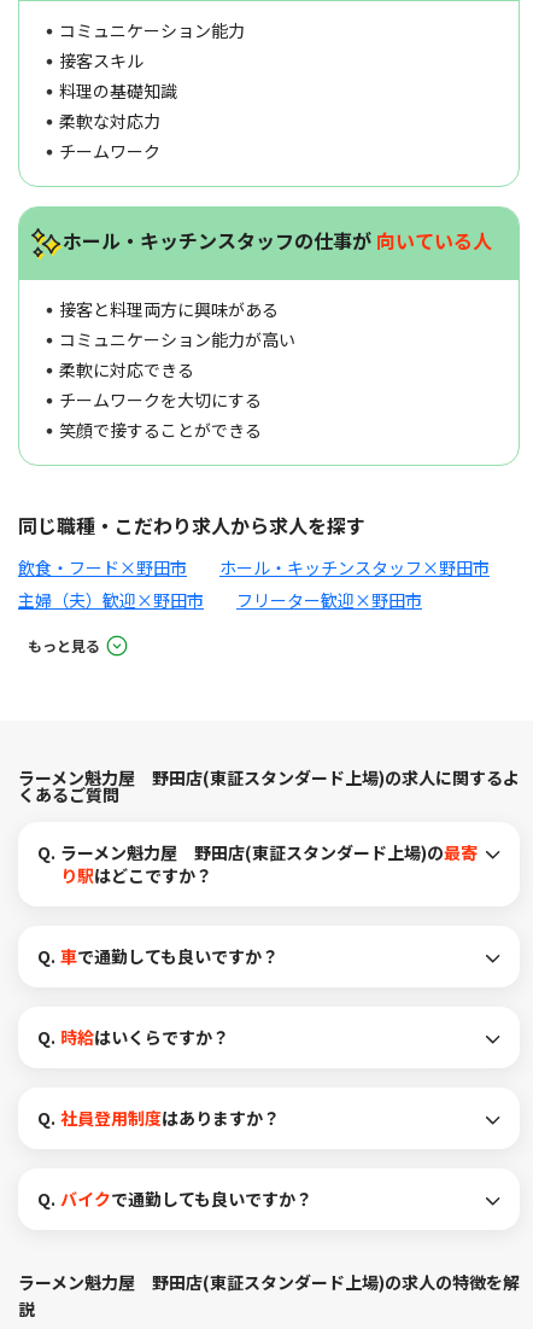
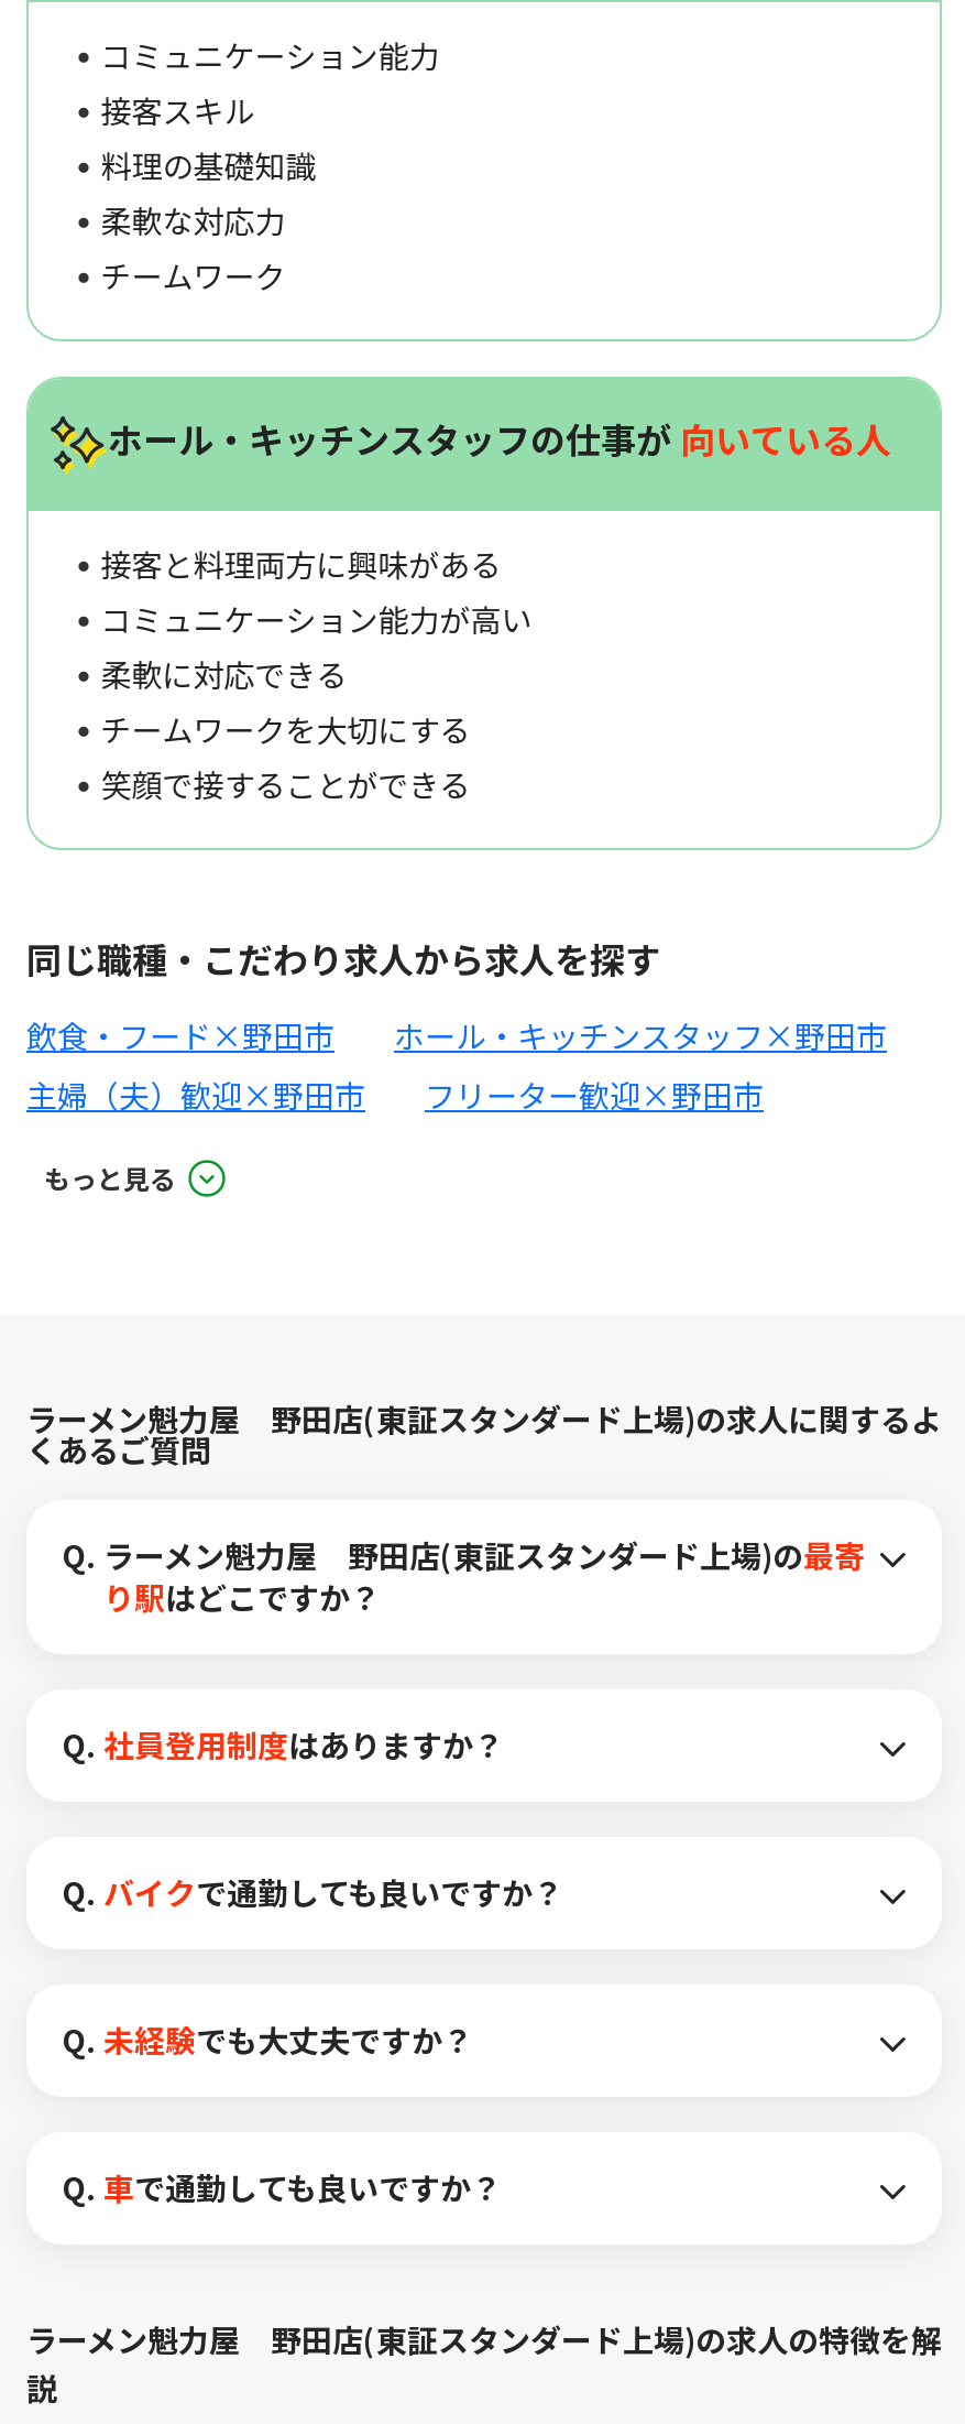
moved [37,943,279,967] -> [62,2164,502,2208]: Q. 車で通勤しても良いですか？
[37,1024,229,1048] Q. 時給はいくらですか？ -> none
moved [37,1105,312,1210] -> [62,1721,563,1913]: Q. 社員登用制度はありますか？ | Q. バイクで通勤しても良いですか？
none -> [62,2017,473,2061] Q. 未経験でも大丈夫ですか？

